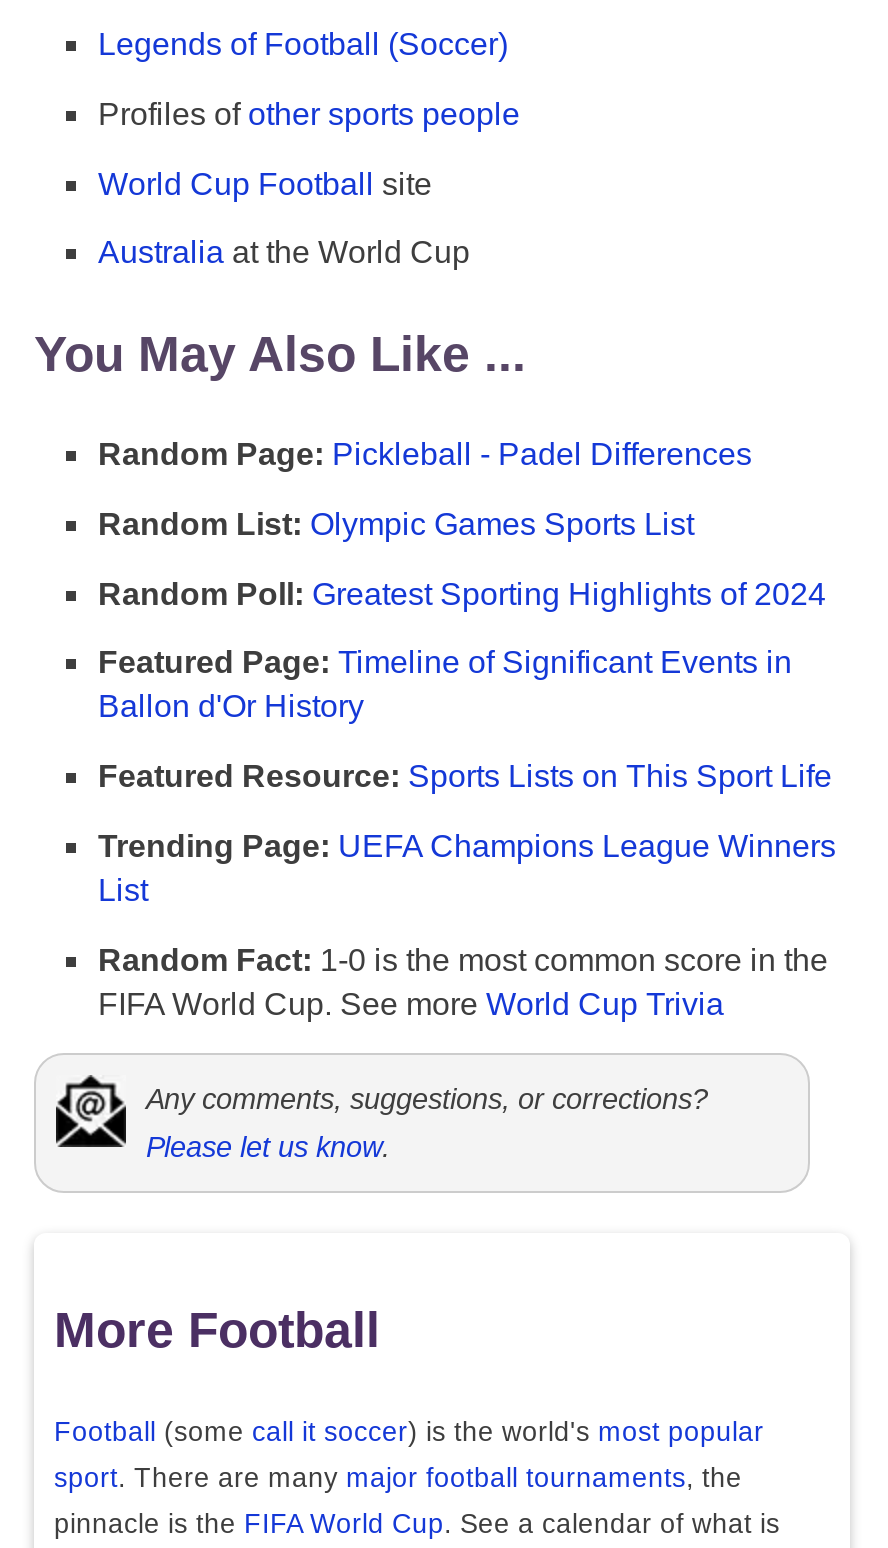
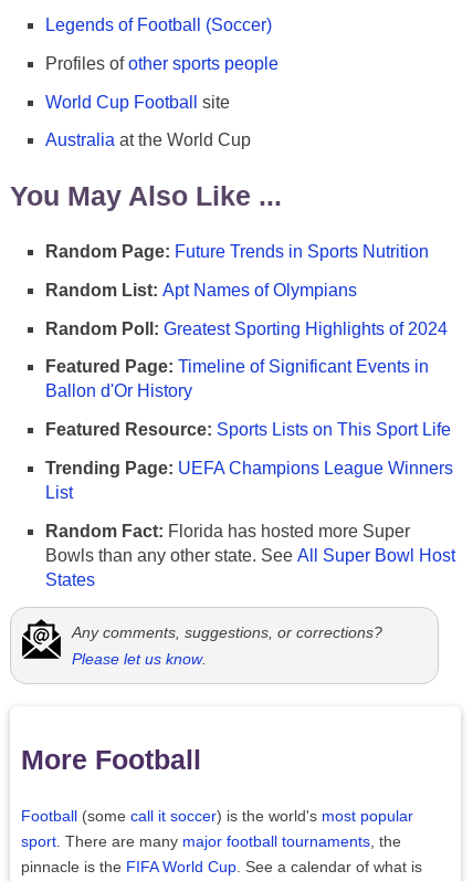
[98,437,752,471] Random Page: Pickleball - Padel Differences -> [45,242,429,261] Random Page: Future Trends in Sports Nutrition
[98,506,694,540] Random List: Olympic Games Sports List -> [45,280,357,299] Random List: Apt Names of Olympians
[98,942,828,1020] Random Fact: 1-0 is the most common score in the | FIFA World Cup. See more World Cup Trivia -> [45,521,455,589] Random Fact: Florida has hosted more Super | Bowls than any other state. See All Super Bowl Host | States

